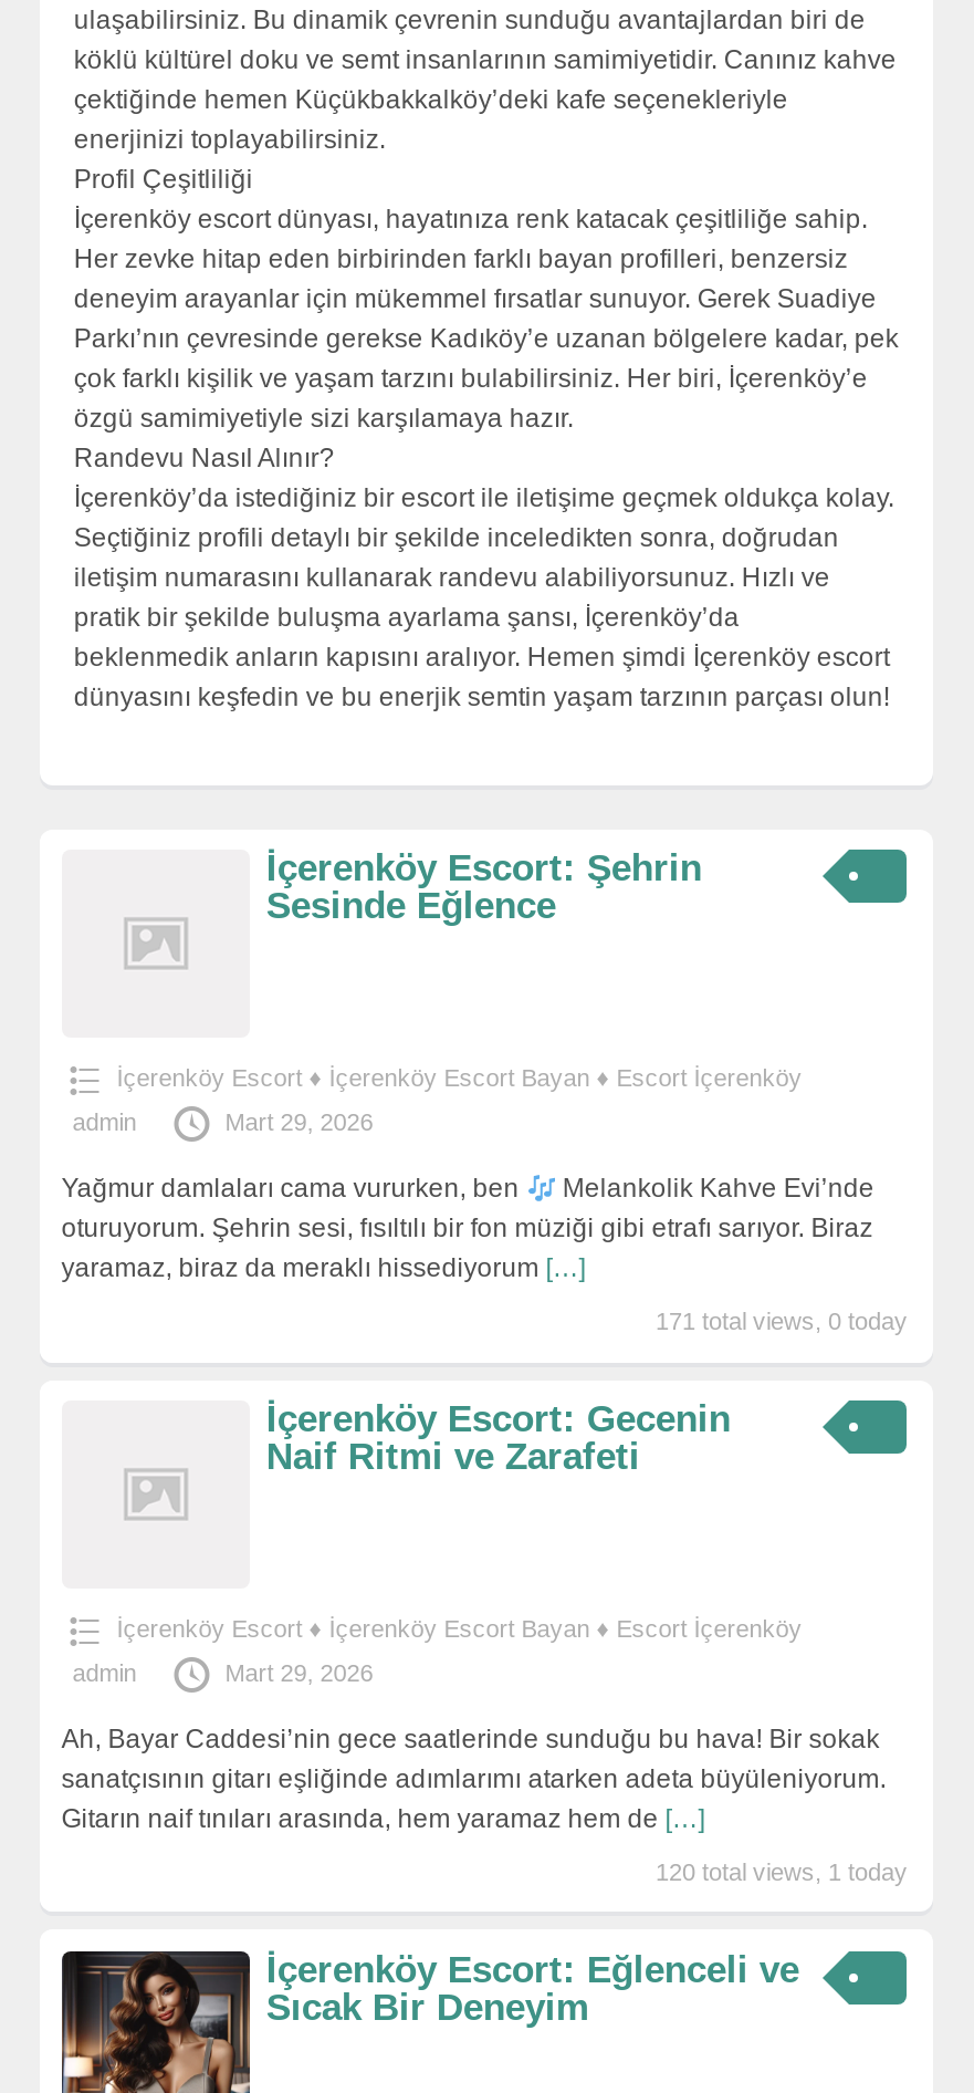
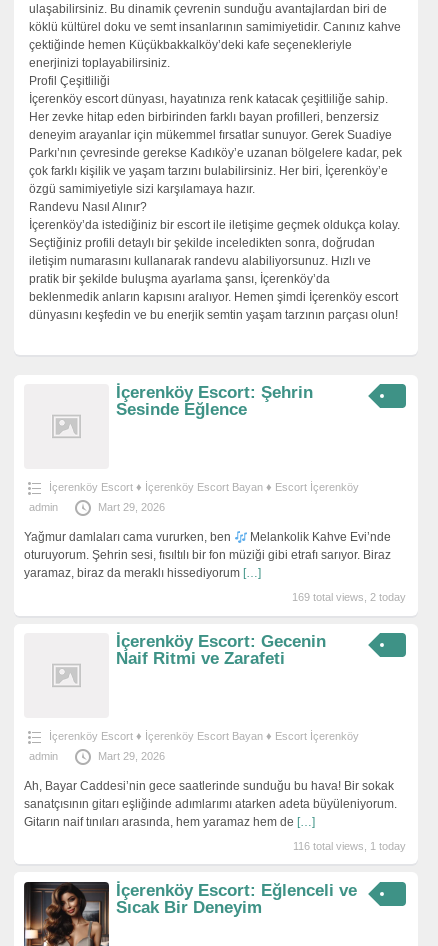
[655,1308,907,1335] 171 total views, 0 today -> [292,591,406,603] 169 total views, 2 today
[655,1859,907,1885] 120 total views, 1 today -> [293,840,406,852] 116 total views, 1 today

